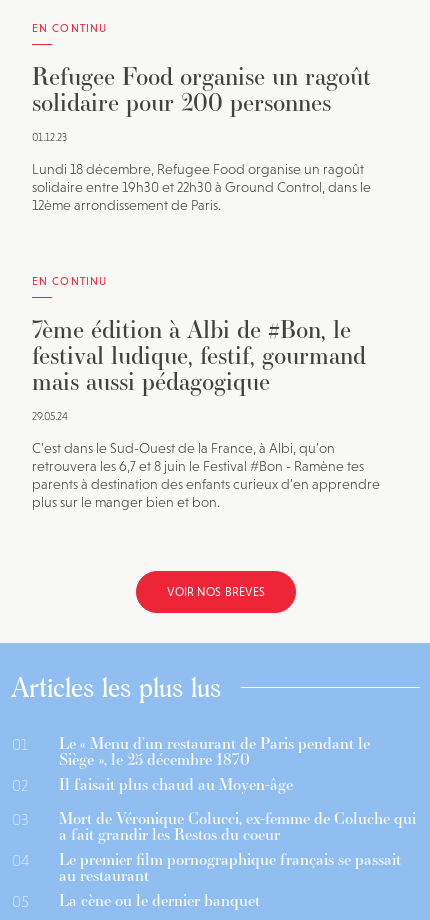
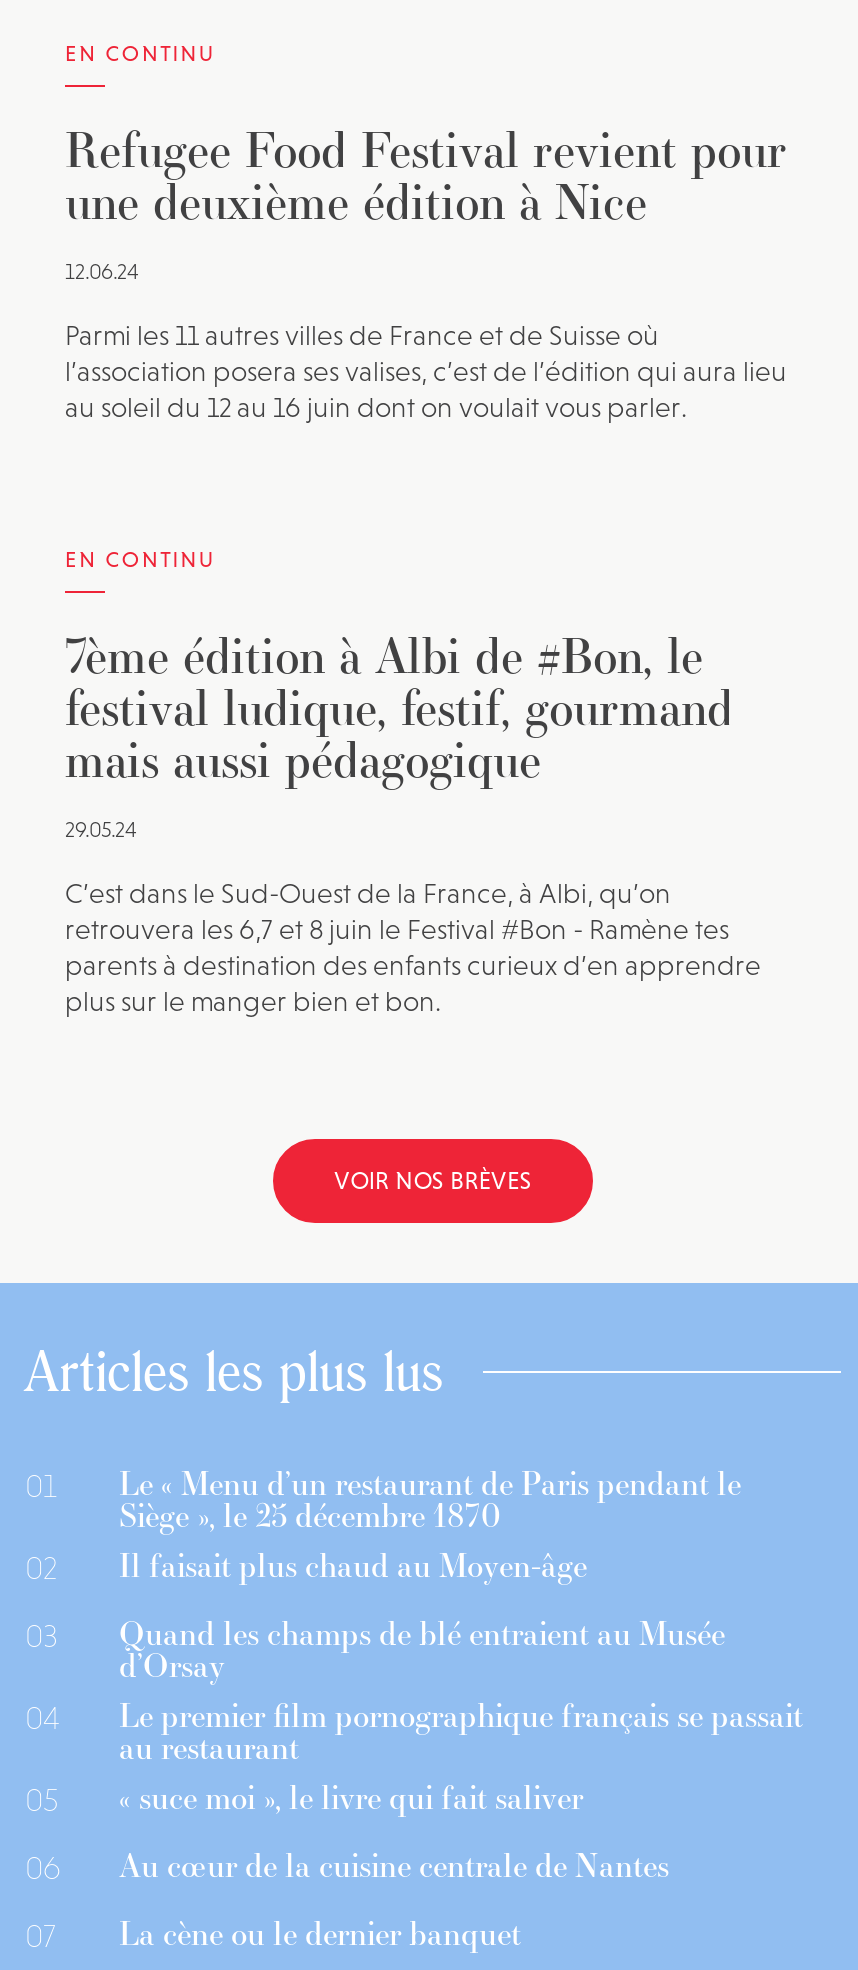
[32,59,371,143] Refugee Food organise un ragoût | solidaire pour 200 personnes | 01.12.23 -> [65,115,787,283] Refugee Food Festival revient pour | une deuxième édition à Nice | 12.06.24
[32,161,371,213] Lundi 18 décembre, Refugee Food organise un ragoût | solidaire entre 19h30 et 22h30 à Ground Control, dans le | 12ème arrondissement de Paris. -> [65,319,787,423] Parmi les 11 autres villes de France et de Suisse où | l’association posera ses valises, c’est de l’édition qui aura lieu | au soleil du 12 au 16 juin dont on voulait vous parler.
[59,807,416,846] Mort de Véronique Colucci, ex-femme de Coluche qui | a fait grandir les Restos du coeur -> [119,1611,725,1689] Quand les champs de blé entraient au Musée | d’Orsay
none -> [25,1775,669,1953] « suce moi », le livre qui fait saliver | 06 | Au cœur de la cuisine centrale de Nantes | 07

